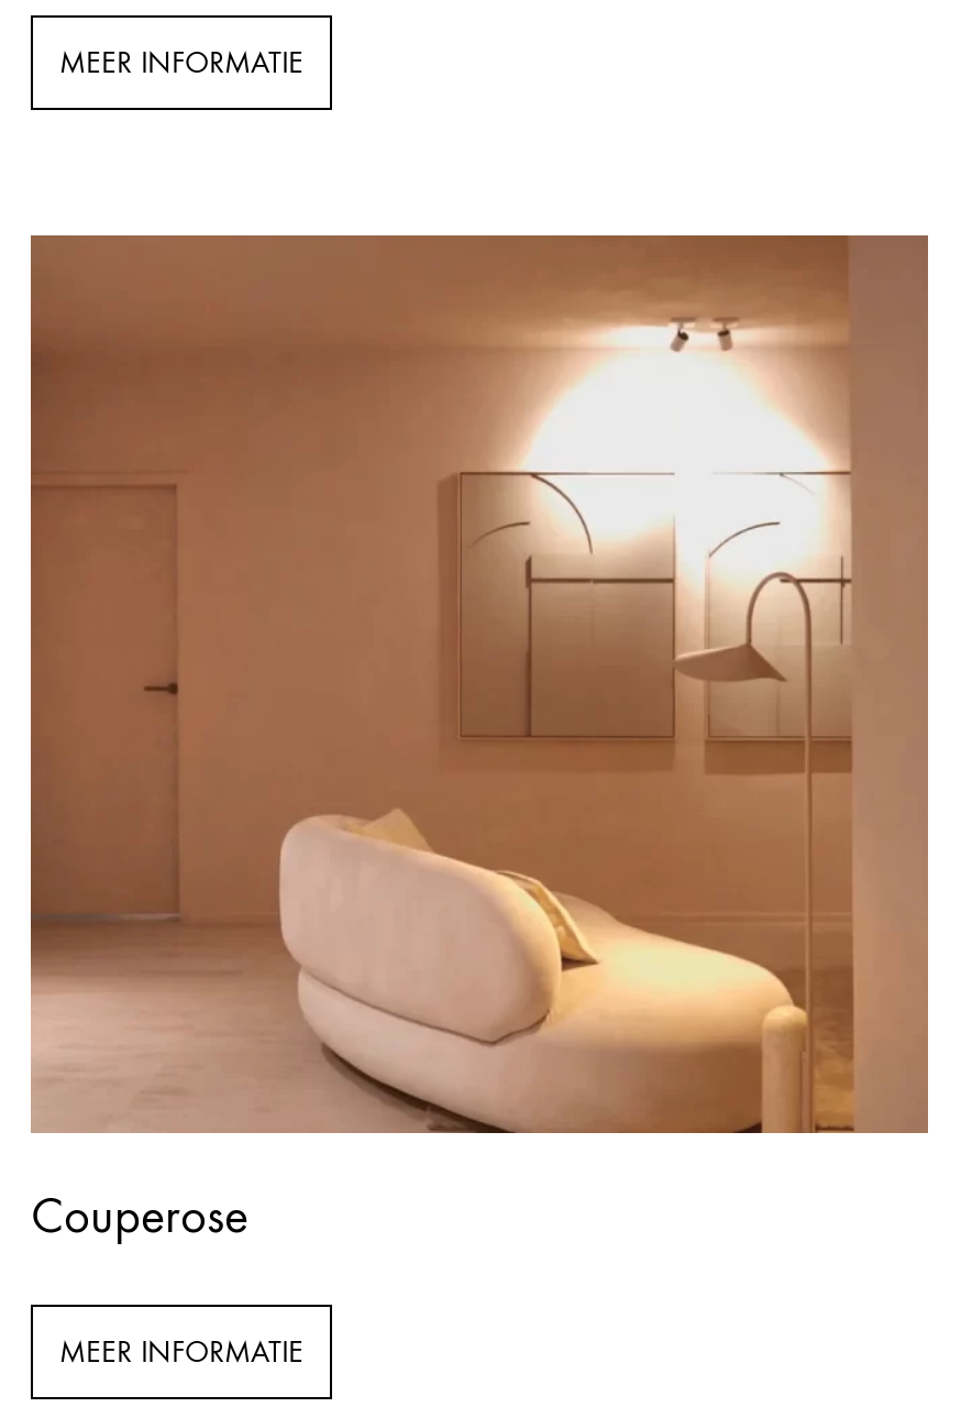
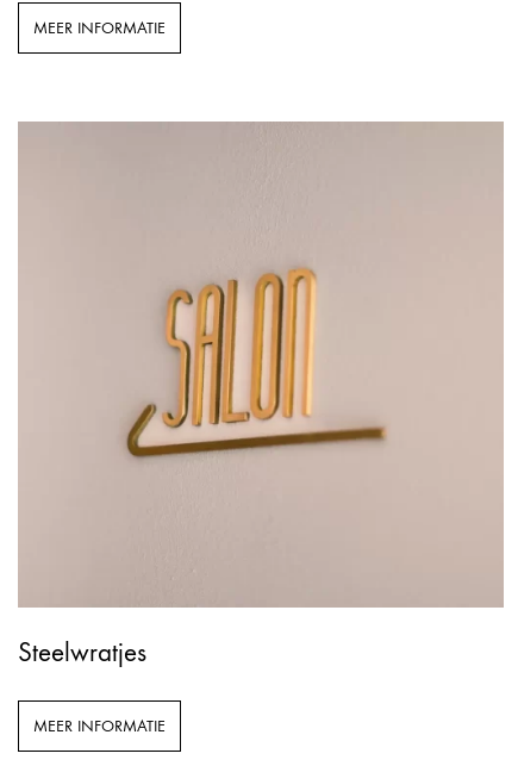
[31,235,928,1245] [image] | Couperose -> [18,122,503,668] [image] | Steelwratjes

